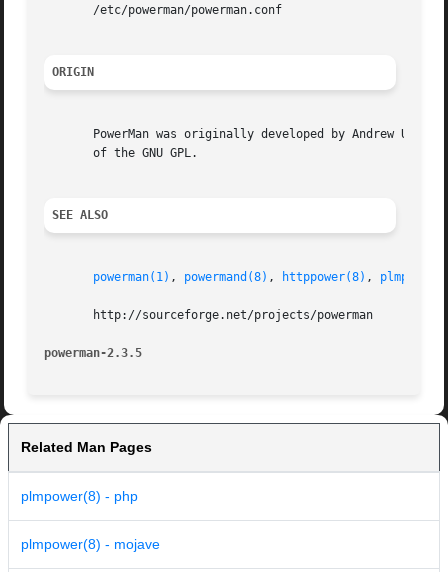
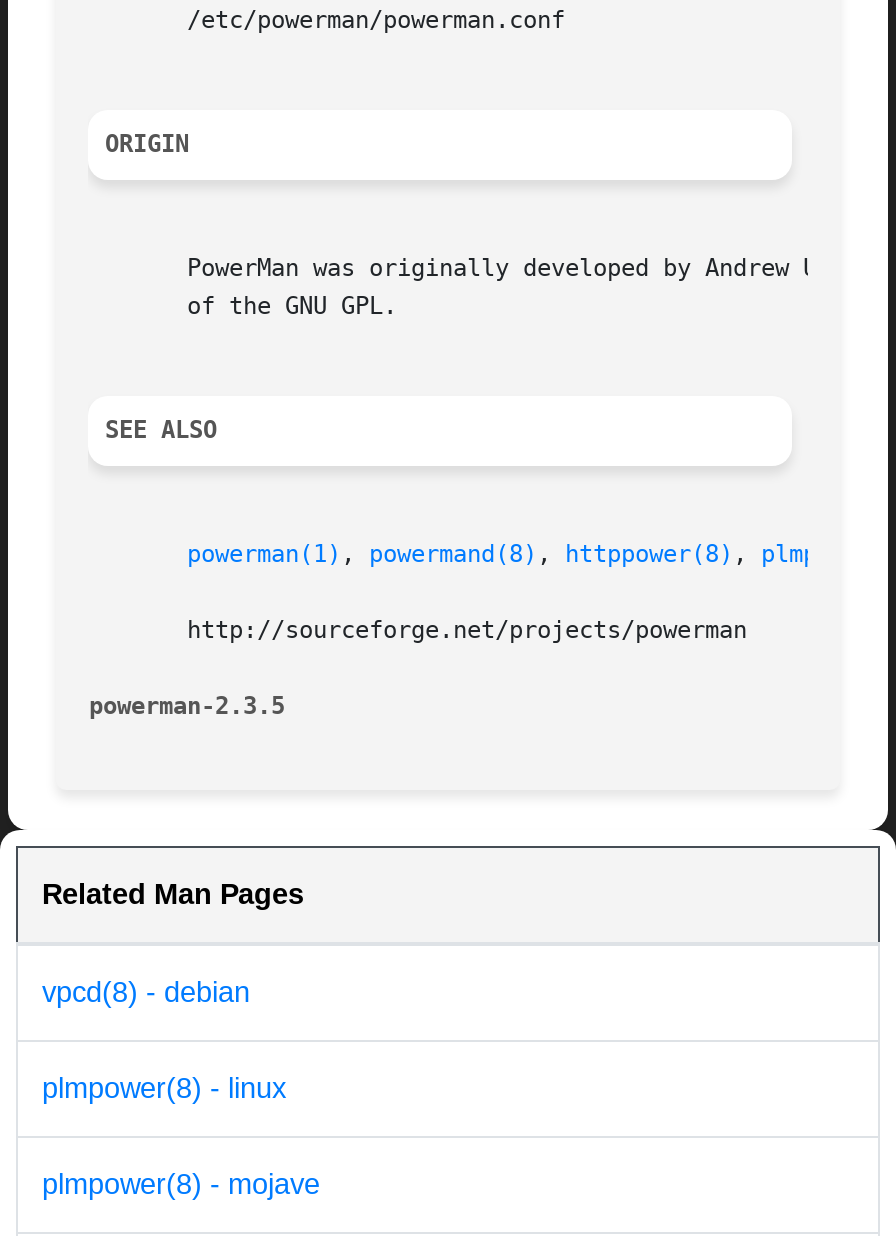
[21,488,138,504] plmpower(8) - php -> [42,977,286,1105] vpcd(8) - debian | plmpower(8) - linux

